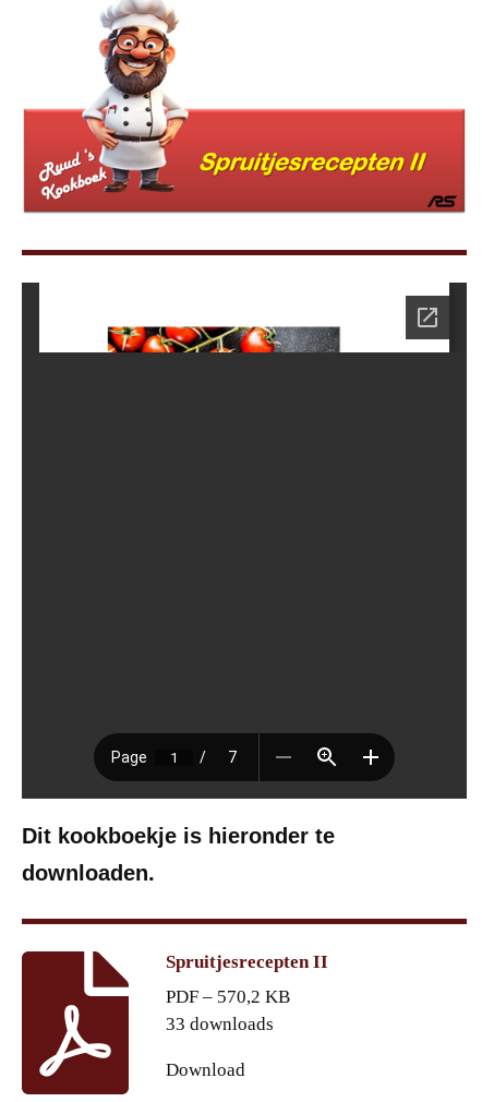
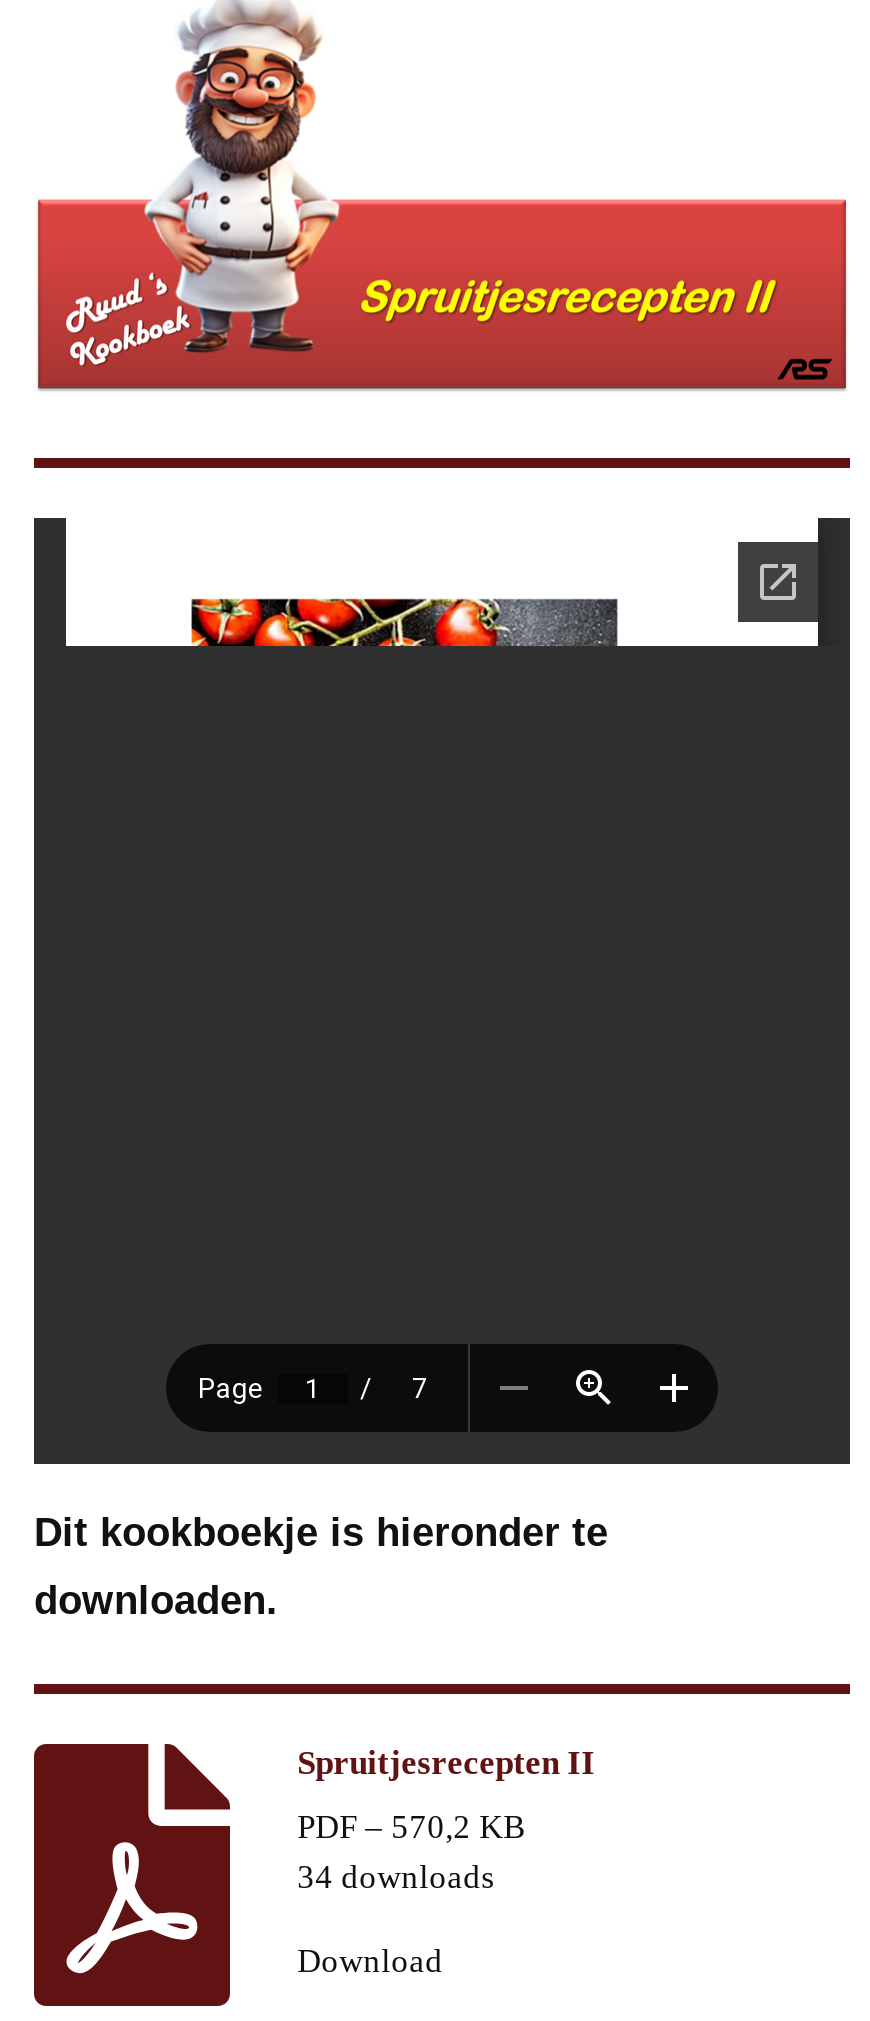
[165,1013,273,1034] 33 downloads -> [297,1857,495,1895] 34 downloads

